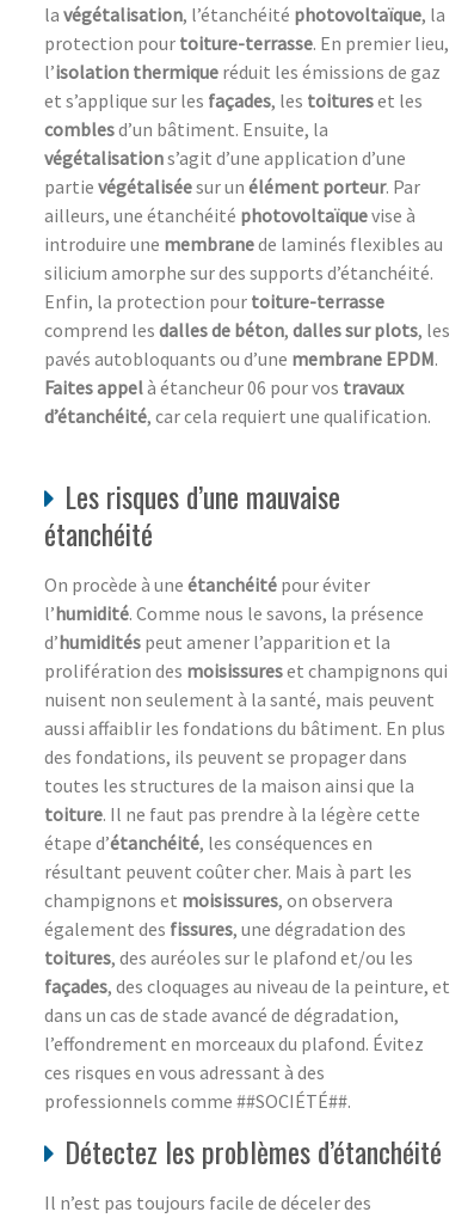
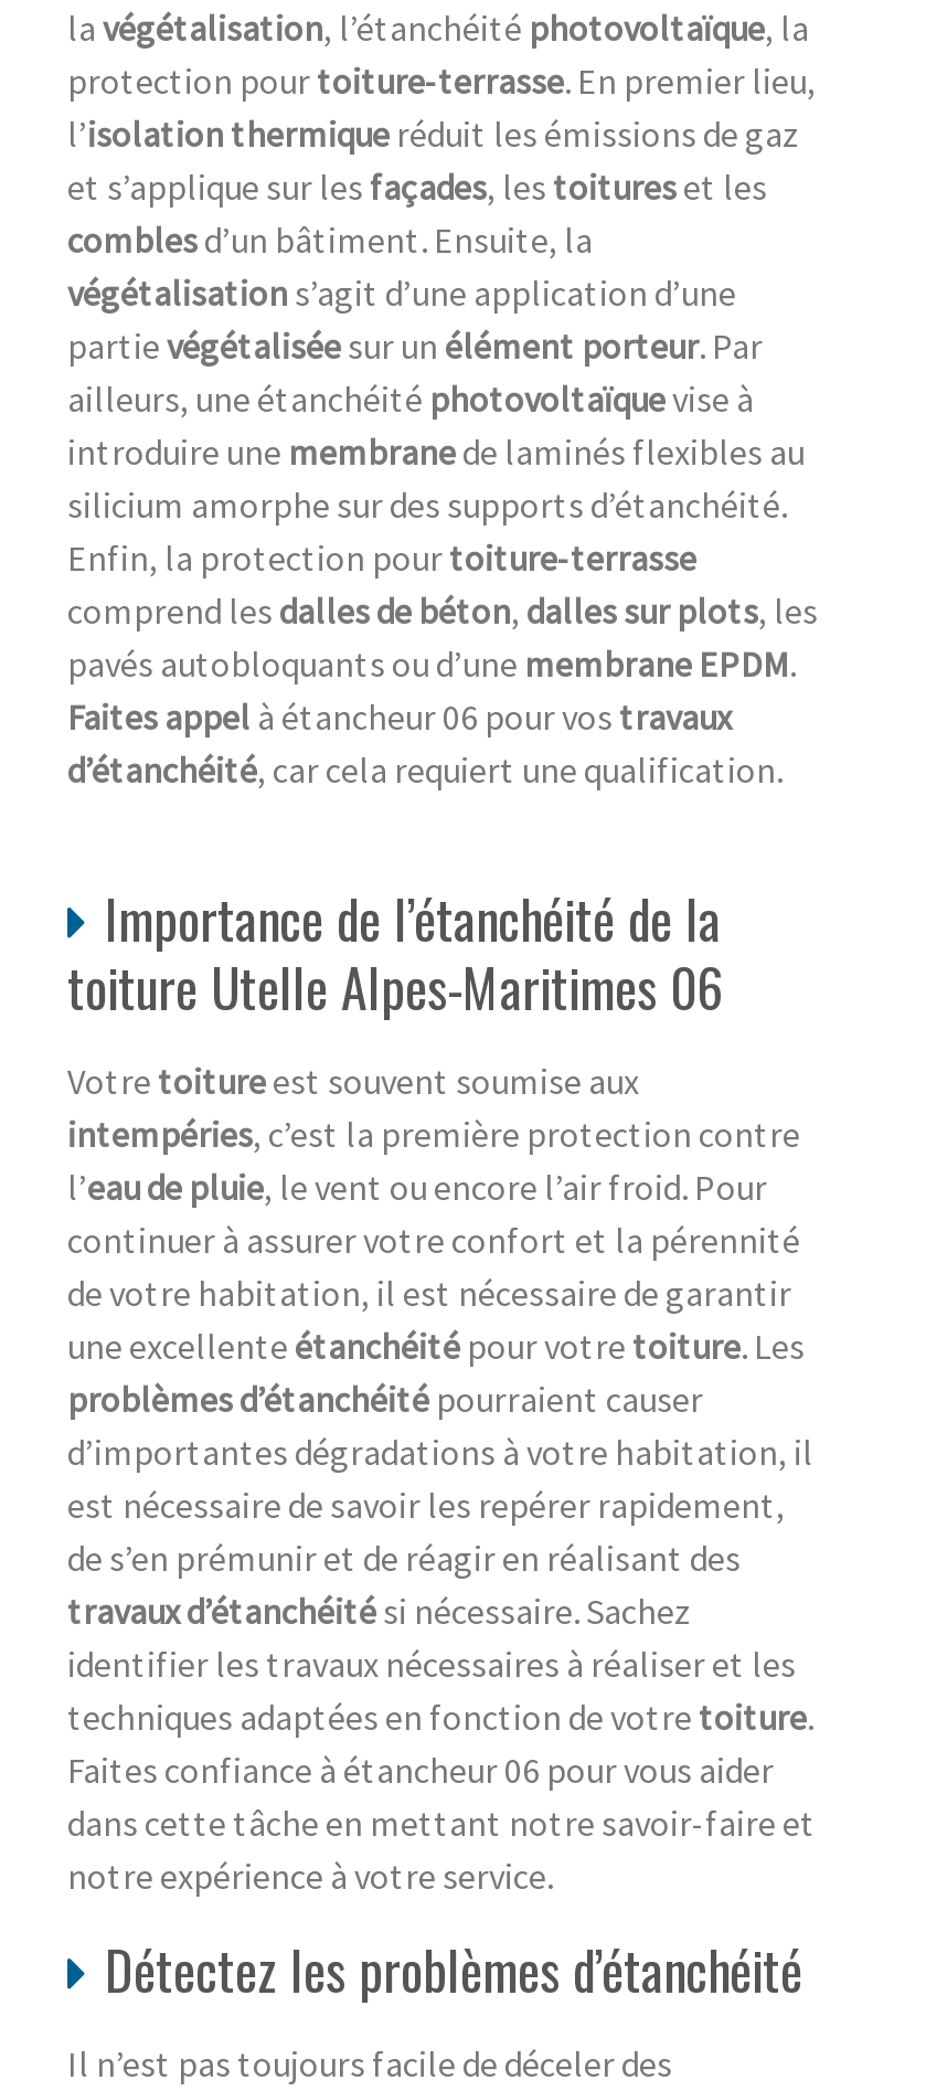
[44,475,450,1113] Les risques d’une mauvaise | étanchéité | On procède à une étanchéité pour éviter | l’humidité. Comme nous le savons, la présence | d’humidités peut amener l’apparition et la | prolifération des moisissures et champignons qui | nuisent non seulement à la santé, mais peuvent | aussi affaiblir les fondations du bâtiment. En plus | des fondations, ils peuvent se propager dans | toutes les structures de la maison ainsi que la | toiture. Il ne faut pas prendre à la légère cette | étape d’étanchéité, les conséquences en | résultant peuvent coûter cher. Mais à part les | champignons et moisissures, on observera | également des fissures, une dégradation des | toitures, des auréoles sur le plafond et/ou les | façades, des cloquages au niveau de la peinture, et | dans un cas de stade avancé de dégradation, | l’effondrement en morceaux du plafond. Évitez | ces risques en vous adressant à des | professionnels comme ##SOCIÉTÉ##. -> [67,877,816,1897] Importance de l’étanchéité de la | toiture Utelle Alpes-Maritimes 06 | Votre toiture est souvent soumise aux | intempéries, c’est la première protection contre | l’eau de pluie, le vent ou encore l’air froid. Pour | continuer à assurer votre confort et la pérennité | de votre habitation, il est nécessaire de garantir | une excellente étanchéité pour votre toiture. Les | problèmes d’étanchéité pourraient causer | d’importantes dégradations à votre habitation, il | est nécessaire de savoir les repérer rapidement, | de s’en prémunir et de réagir en réalisant des | travaux d’étanchéité si nécessaire. Sachez | identifier les travaux nécessaires à réaliser et les | techniques adaptées en fonction de votre toiture. | Faites confiance à étancheur 06 pour vous aider | dans cette tâche en mettant notre savoir-faire et | notre expérience à votre service.

